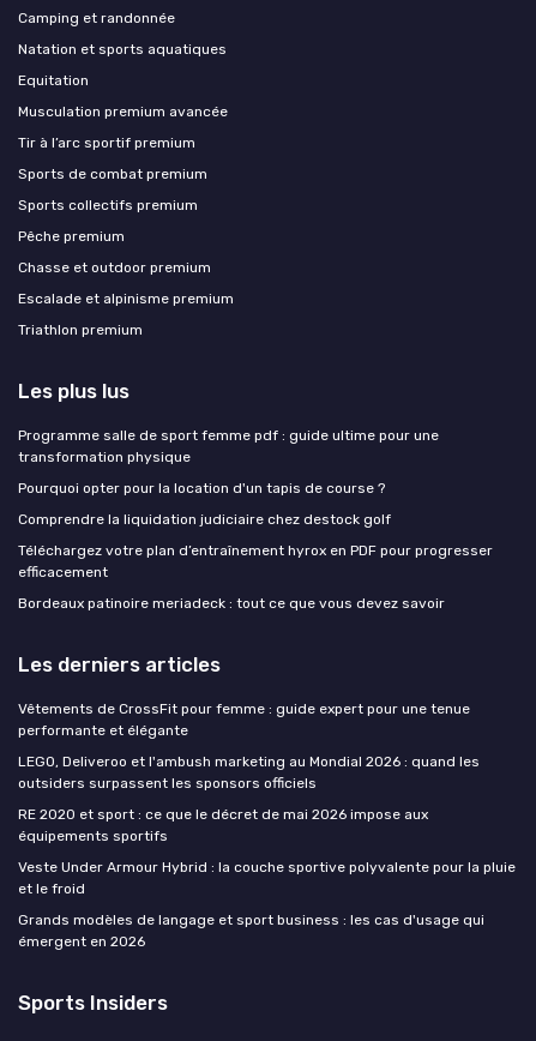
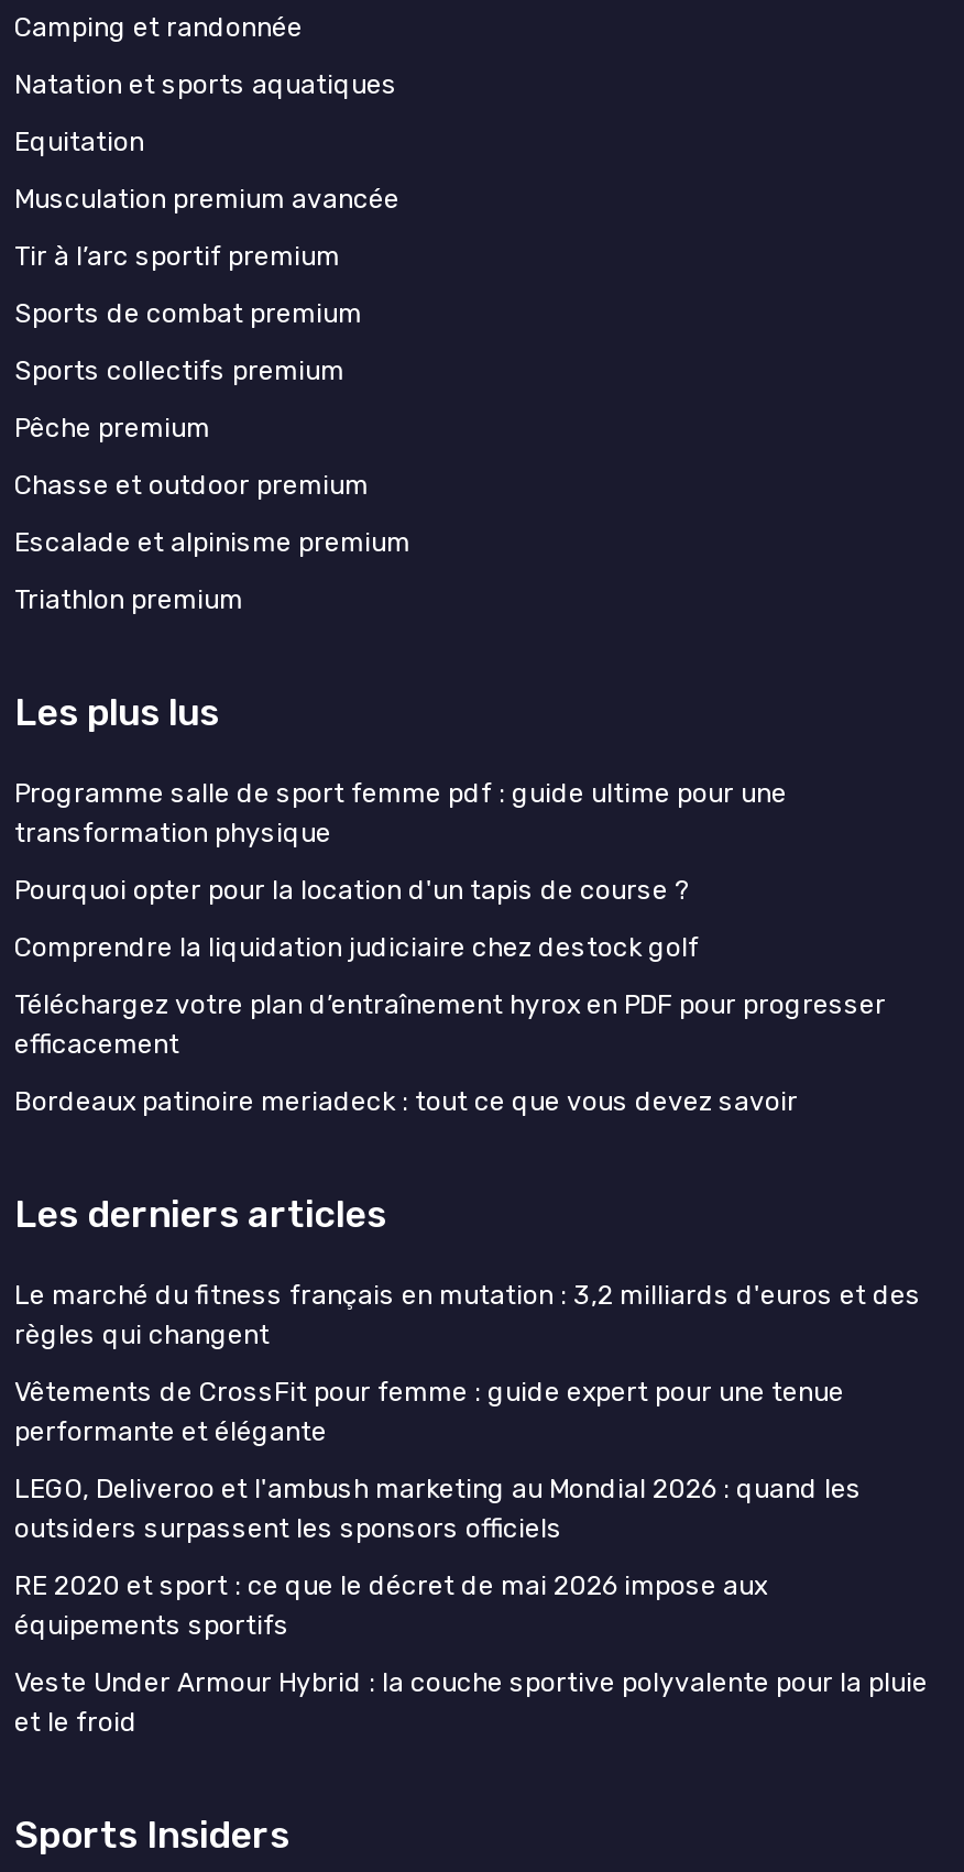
none -> [14,1280,921,1350] Le marché du fitness français en mutation : 3,2 milliards d'euros et des | règles qui changent
moved [18,700,516,897] -> [14,1377,928,1738]: Vêtements de CrossFit pour femme : guide expert pour une tenue | performante et élégante | LEGO, Deliveroo et l'ambush marketing au Mondial 2026 : quand les | outsiders surpassent les sponsors officiels | RE 2020 et sport : ce que le décret de mai 2026 impose aux | équipements sportifs | Veste Under Armour Hybrid : la couche sportive polyvalente pour la pluie | et le froid
[18,911,484,950] Grands modèles de langage et sport business : les cas d'usage qui | émergent en 2026 -> none

